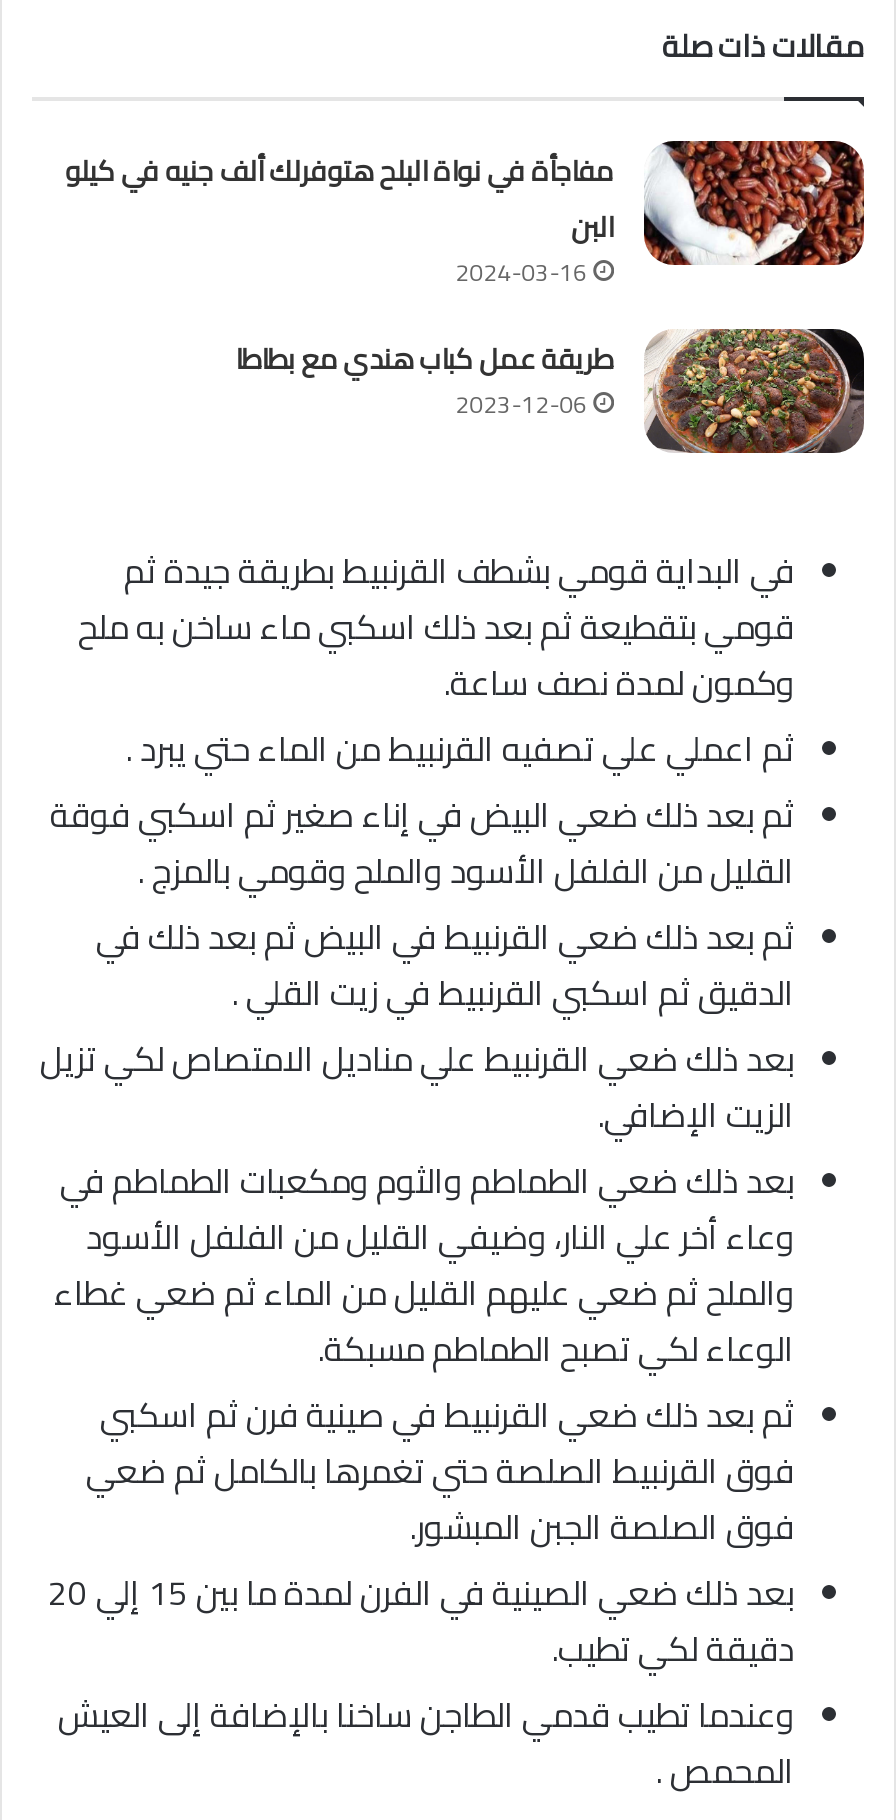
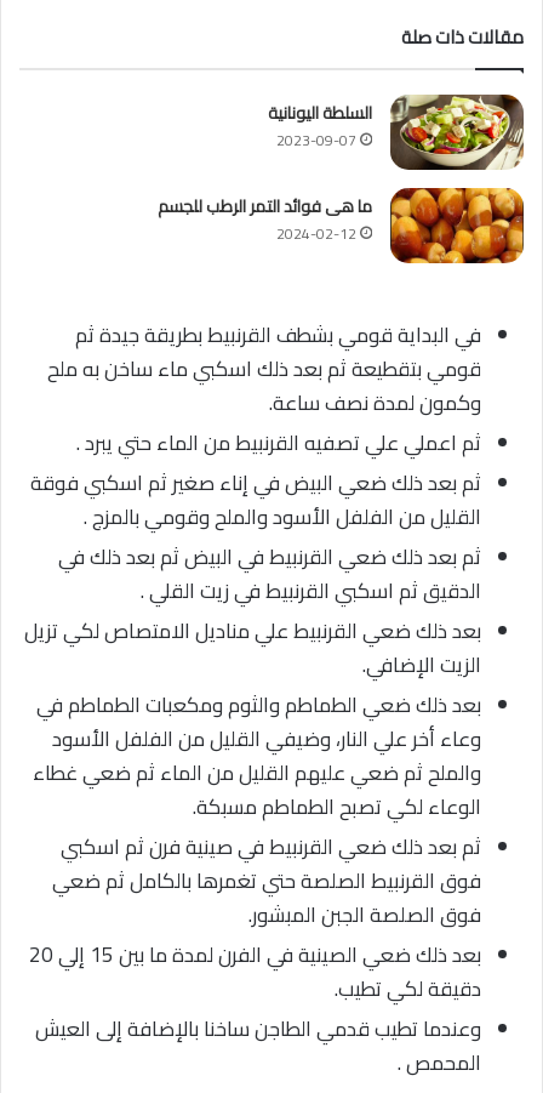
[65,139,864,296] [image] | مفاجأة في نواة البلح هتوفرلك ألف جنيه في كيلو | البن | 2024-03-16 -> [268,93,525,171] [image] | السلطة اليونانية | 2023-09-07
[235,327,866,455] [image] | طريقة عمل كباب هندي مع بطاطا | 2023-12-06 -> [157,187,525,264] [image] | ما هى فوائد التمر الرطب للجسم | 2024-02-12

